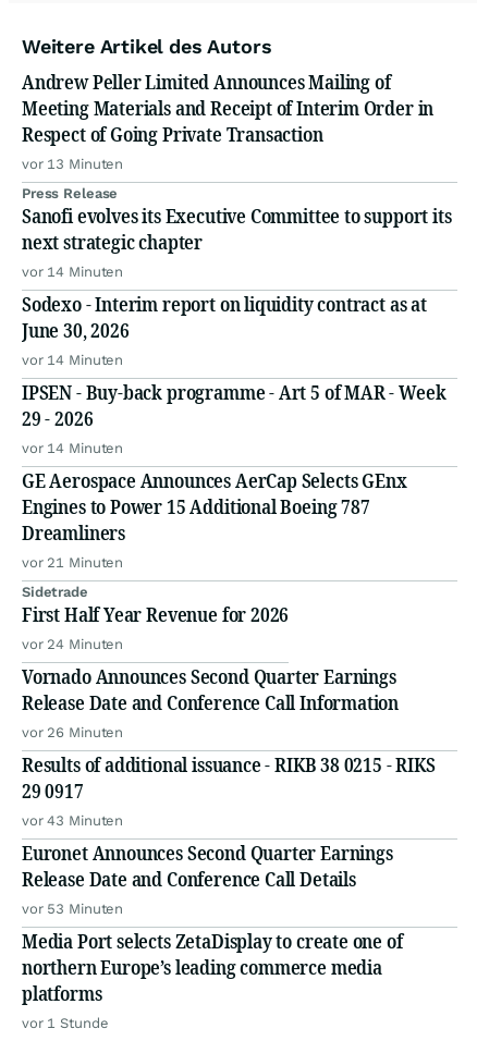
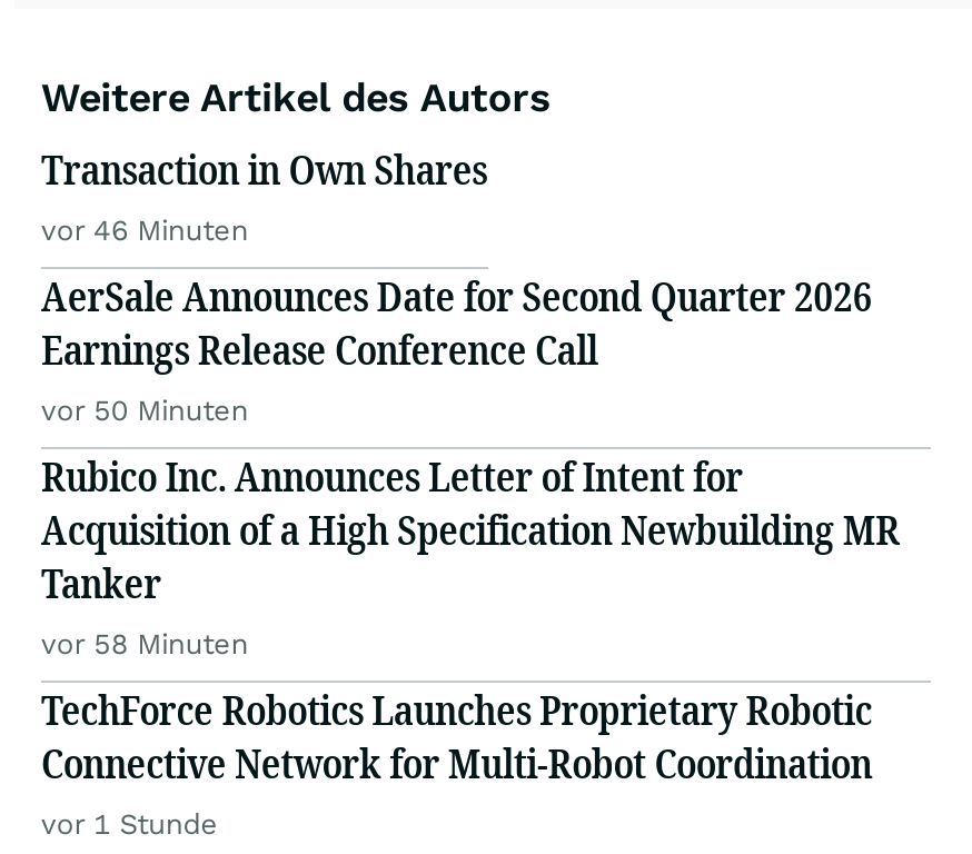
[22,69,451,1006] Andrew Peller Limited Announces Mailing of | Meeting Materials and Receipt of Interim Order in | Respect of Going Private Transaction | vor 13 Minuten | Press Release | Sanofi evolves its Executive Committee to support its | next strategic chapter | vor 14 Minuten | Sodexo - Interim report on liquidity contract as at | June 30, 2026 | vor 14 Minuten | IPSEN - Buy-back programme - Art 5 of MAR - Week | 29 - 2026 | vor 14 Minuten | GE Aerospace Announces AerCap Selects GEnx | Engines to Power 15 Additional Boeing 787 | Dreamliners | vor 21 Minuten | Sidetrade | First Half Year Revenue for 2026 | vor 24 Minuten | Vornado Announces Second Quarter Earnings | Release Date and Conference Call Information | vor 26 Minuten | Results of additional issuance - RIKB 38 0215 - RIKS | 29 0917 | vor 43 Minuten | Euronet Announces Second Quarter Earnings | Release Date and Conference Call Details | vor 53 Minuten | Media Port selects ZetaDisplay to create one of | northern Europe’s leading commerce media | platforms -> [41,142,900,790] Transaction in Own Shares | vor 46 Minuten | AerSale Announces Date for Second Quarter 2026 | Earnings Release Conference Call | vor 50 Minuten | Rubico Inc. Announces Letter of Intent for | Acquisition of a High Specification Newbuilding MR | Tanker | vor 58 Minuten | TechForce Robotics Launches Proprietary Robotic | Connective Network for Multi-Robot Coordination

